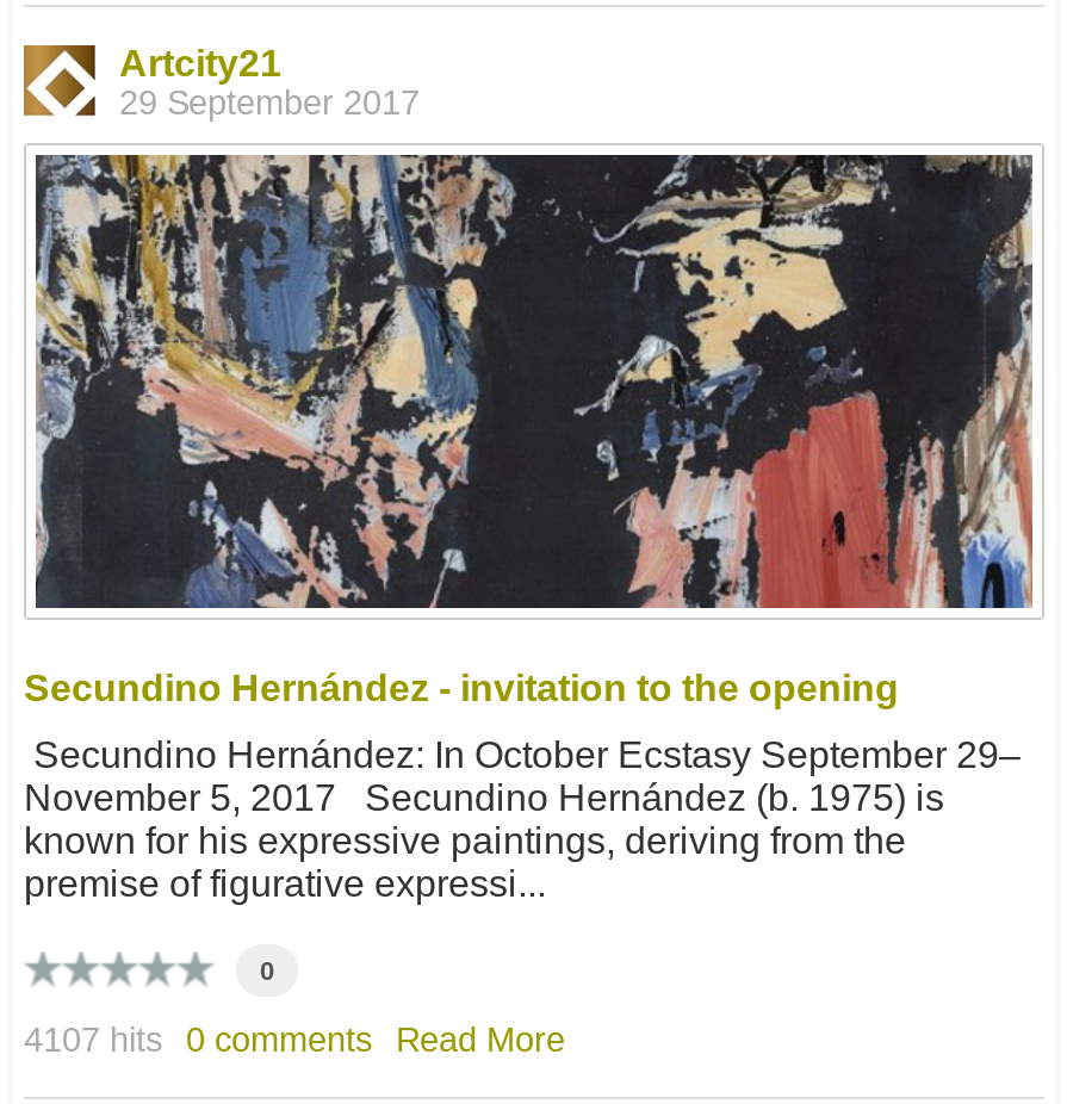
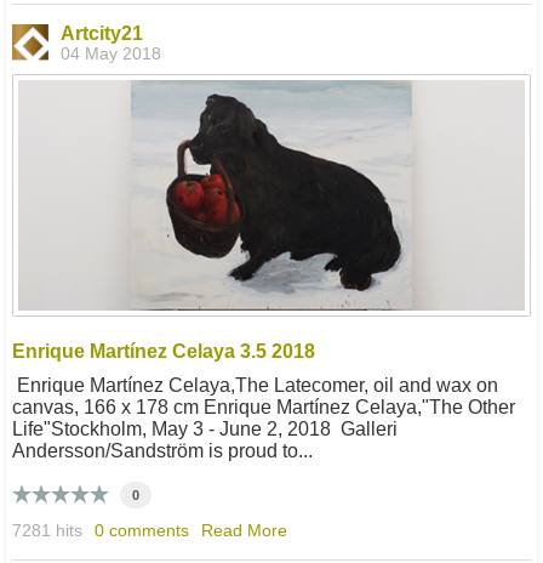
[119,83,420,121] 29 September 2017 -> [61,43,161,63] 04 May 2018
[24,153,1035,707] [image] | Secundino Hernández - invitation to the opening -> [12,80,524,361] [image] | Enrique Martínez Celaya 3.5 2018
[24,734,1021,903] Secundino Hernández: In October Ecstasy September 29– | November 5, 2017 Secundino Hernández (b. 1975) is | known for his expressive paintings, deriving from the | premise of figurative expressi... -> [12,375,515,461] Enrique Martínez Celaya,The Latecomer, oil and wax on | canvas, 166 x 178 cm Enrique Martínez Celaya,"The Other | Life"Stockholm, May 3 - June 2, 2018 Galleri | Andersson/Sandström is proud to...
[24,1020,565,1058] 4107 hits 0 comments Read More -> [12,520,287,540] 7281 hits 0 comments Read More

